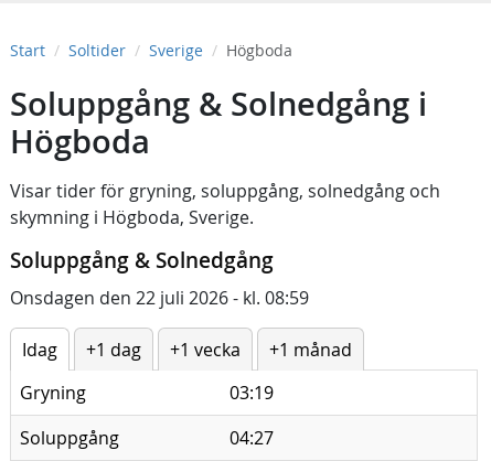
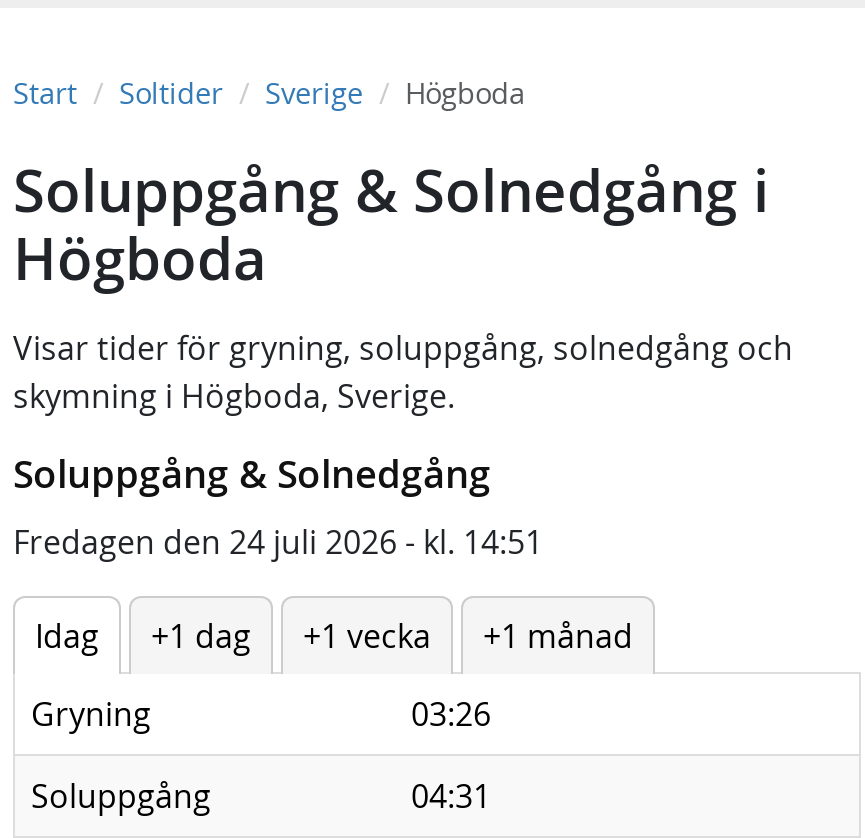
[10,286,309,310] Onsdagen den 22 juli 2026 - kl. 08:59 -> [13,520,543,564] Fredagen den 24 juli 2026 - kl. 14:51
[230,380,274,405] 03:19 -> [411,692,491,736] 03:26
[230,426,274,450] 04:27 -> [411,774,491,818] 04:31

